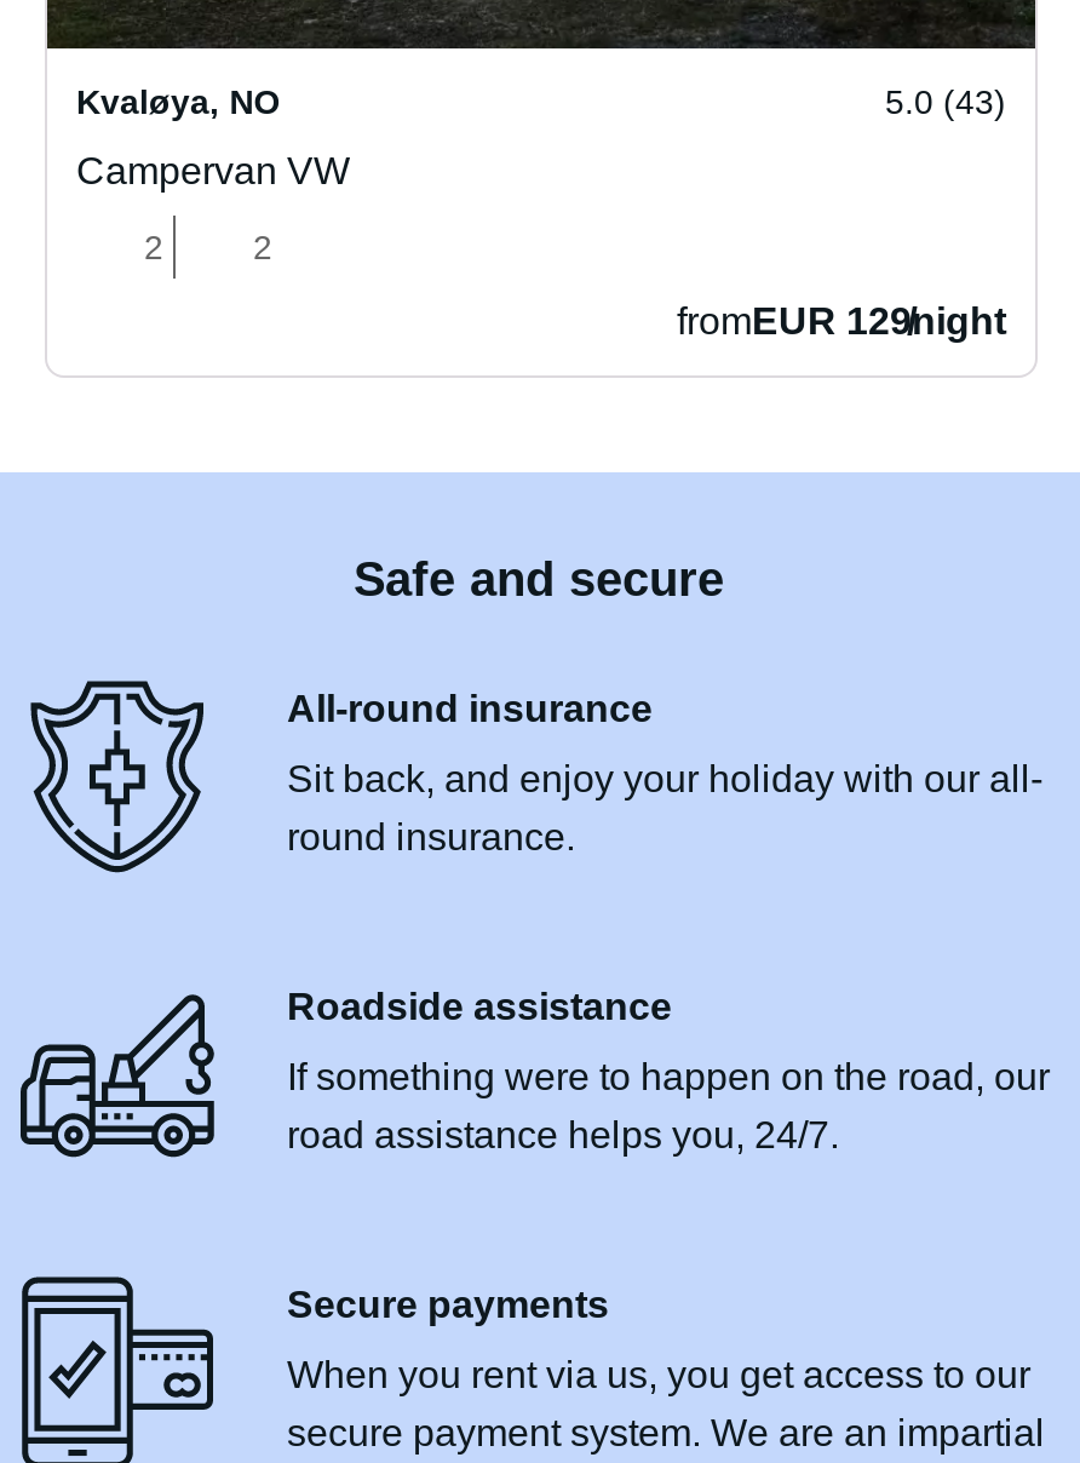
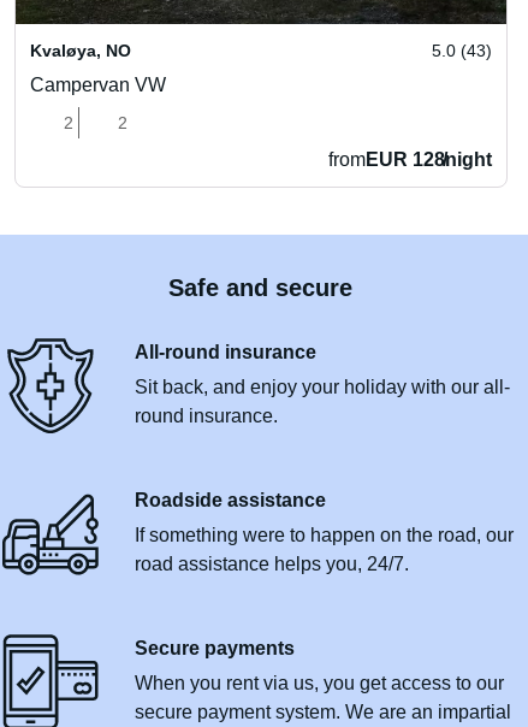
[677,300,1006,342] fromEUR 129/night -> [328,149,492,170] fromEUR 128/night

